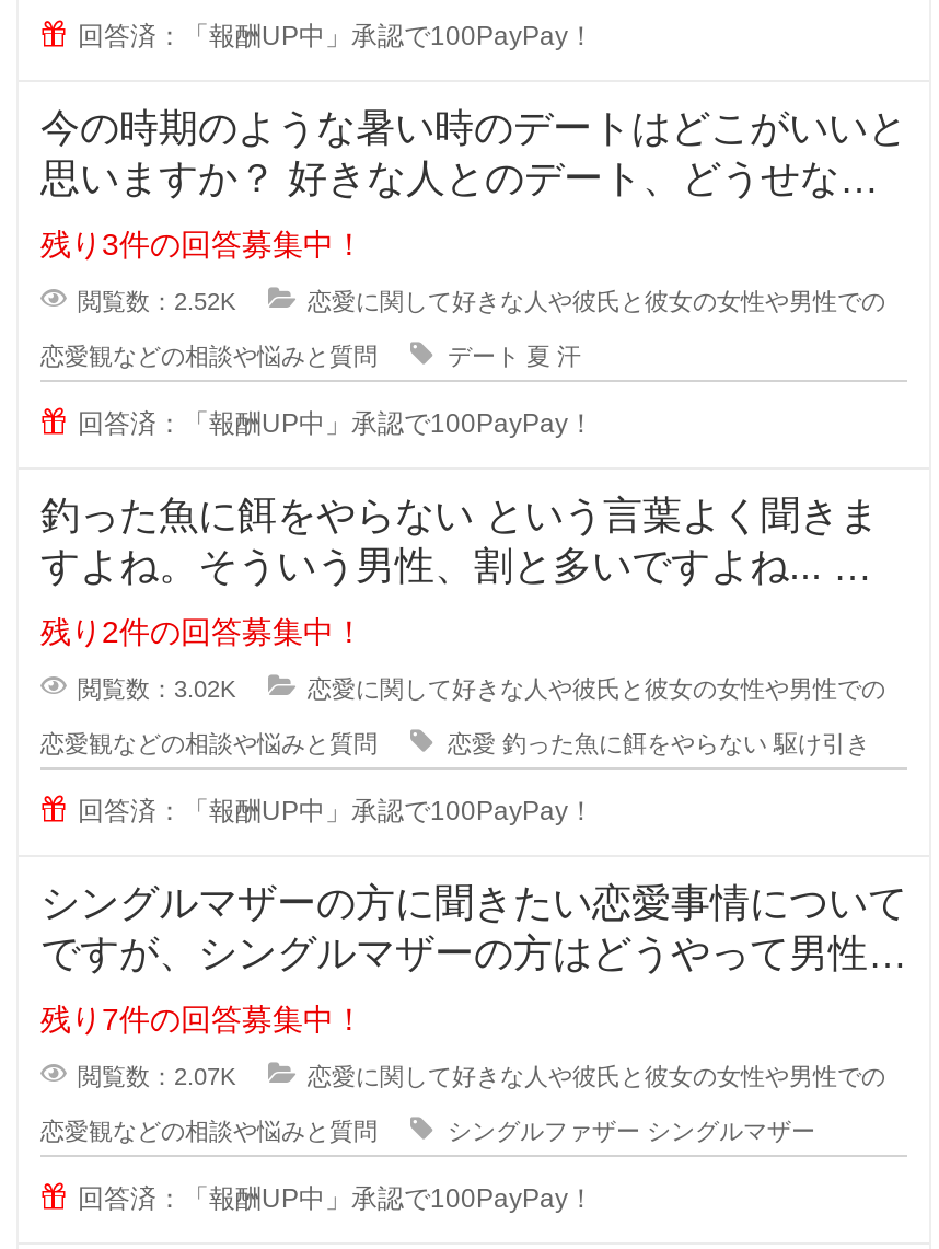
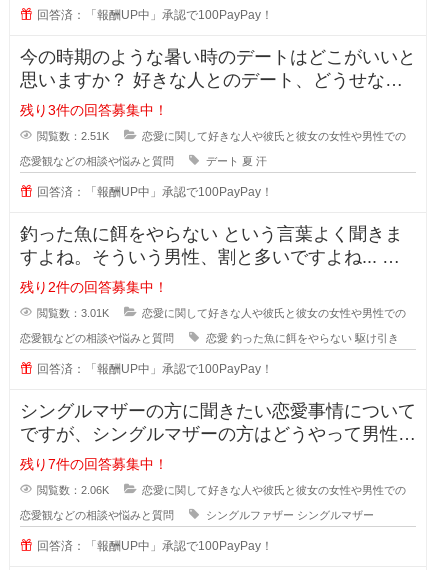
[78,288,235,315] 閲覧数：2.52K -> [37,130,109,142] 閲覧数：2.51K
[78,676,235,702] 閲覧数：3.02K -> [37,307,109,319] 閲覧数：3.01K
[78,1063,235,1090] 閲覧数：2.07K -> [37,484,109,496] 閲覧数：2.06K

